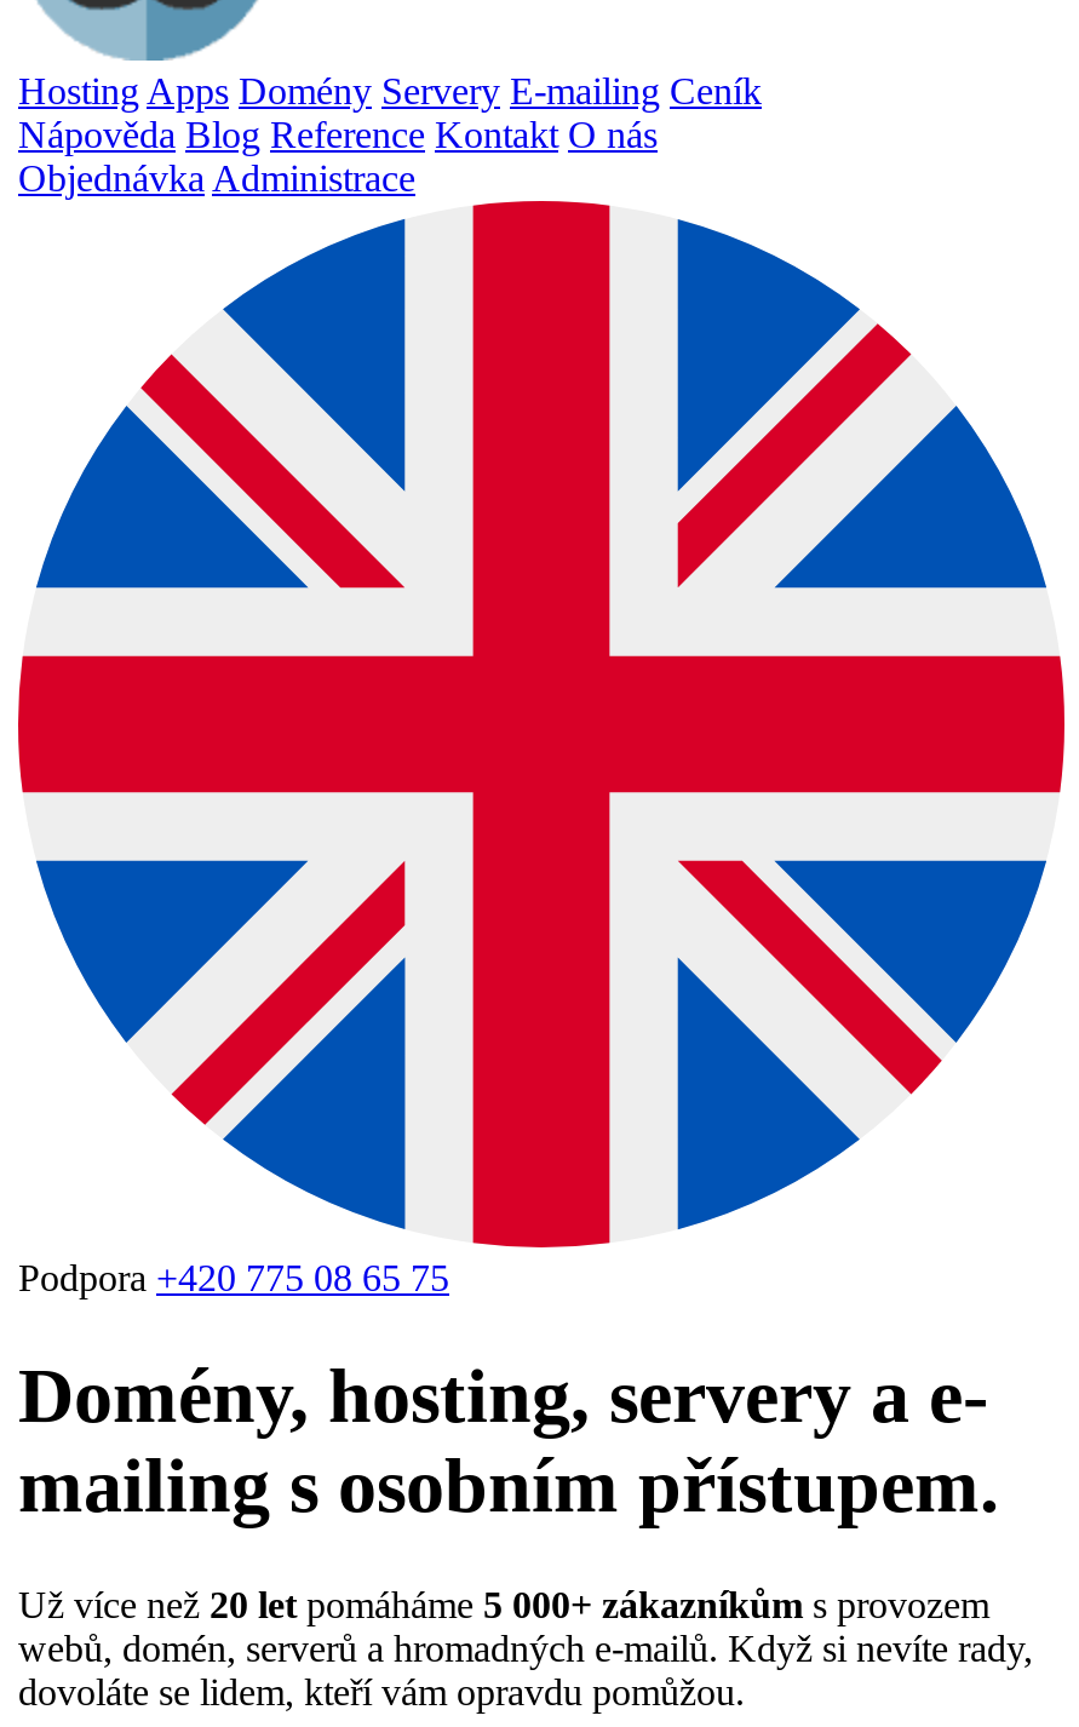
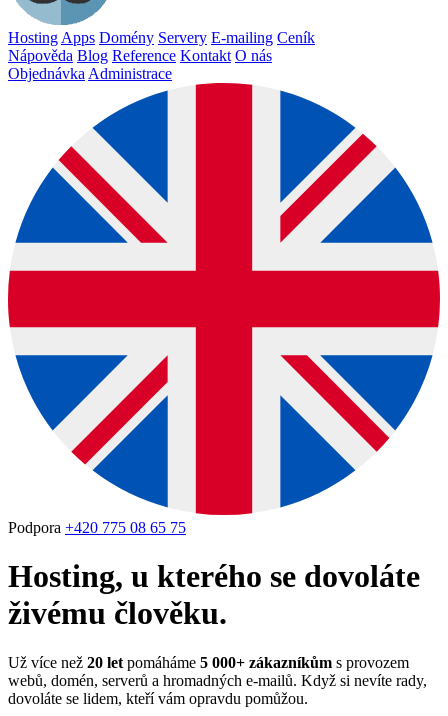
[18,1353,999,1529] Domény, hosting, servery a e- | mailing s osobním přístupem. -> [8,558,420,631] Hosting, u kterého se dovoláte | živému člověku.

